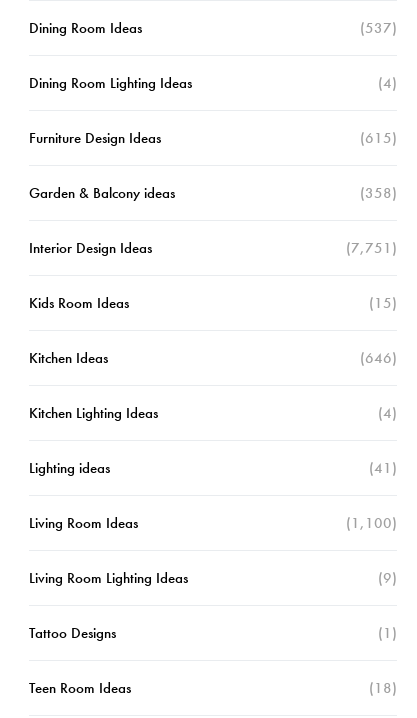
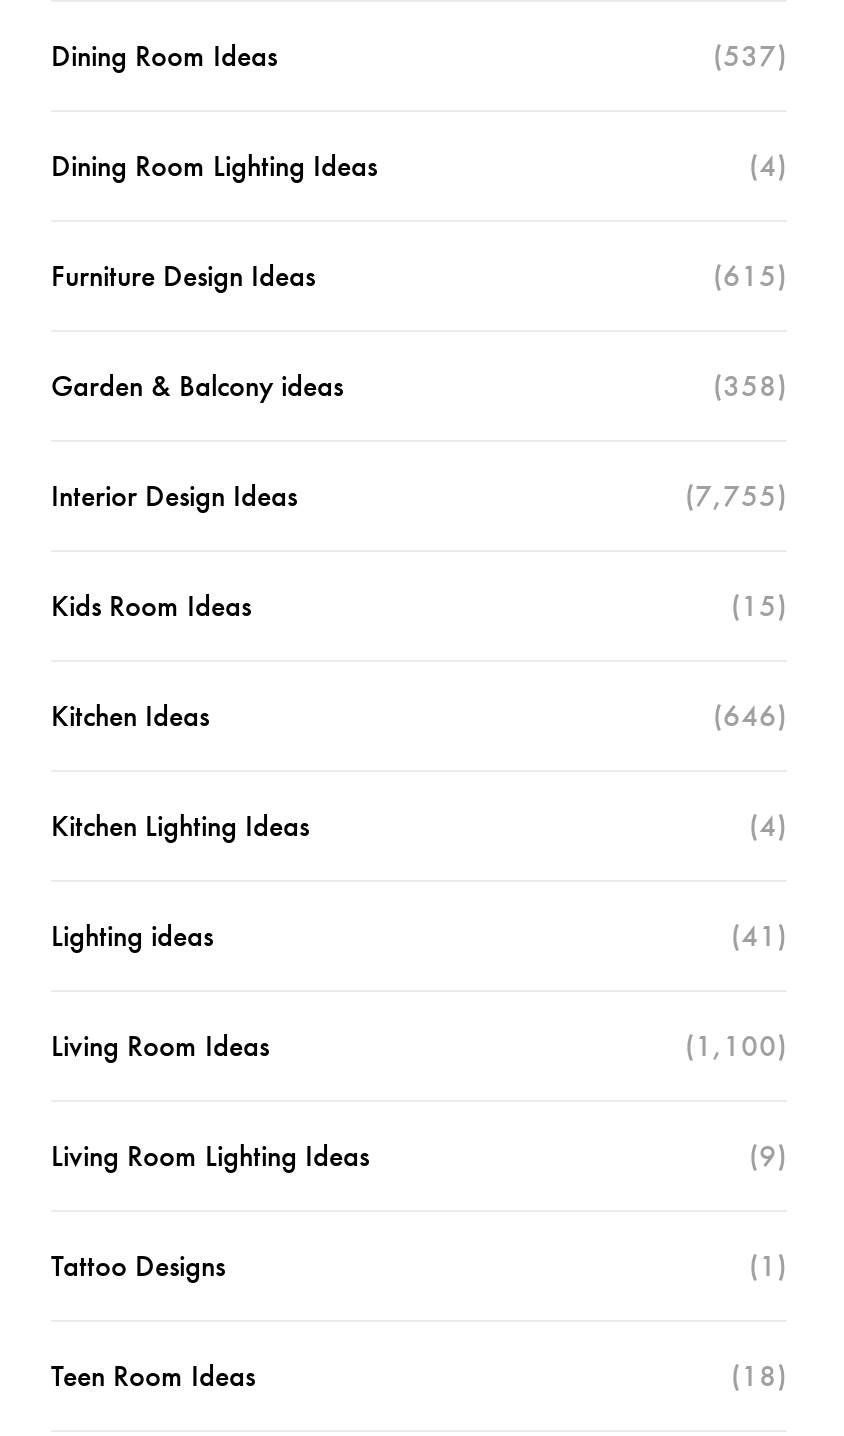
[346,238,397,258] (7,751) -> [685,476,787,516] (7,755)

